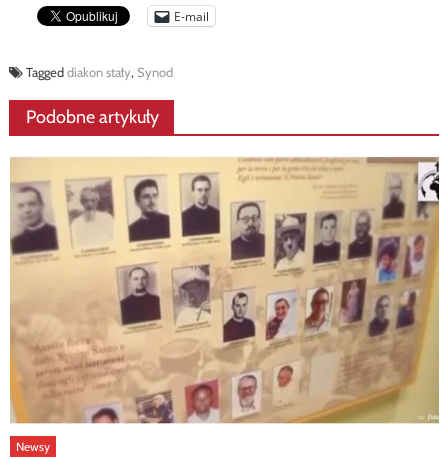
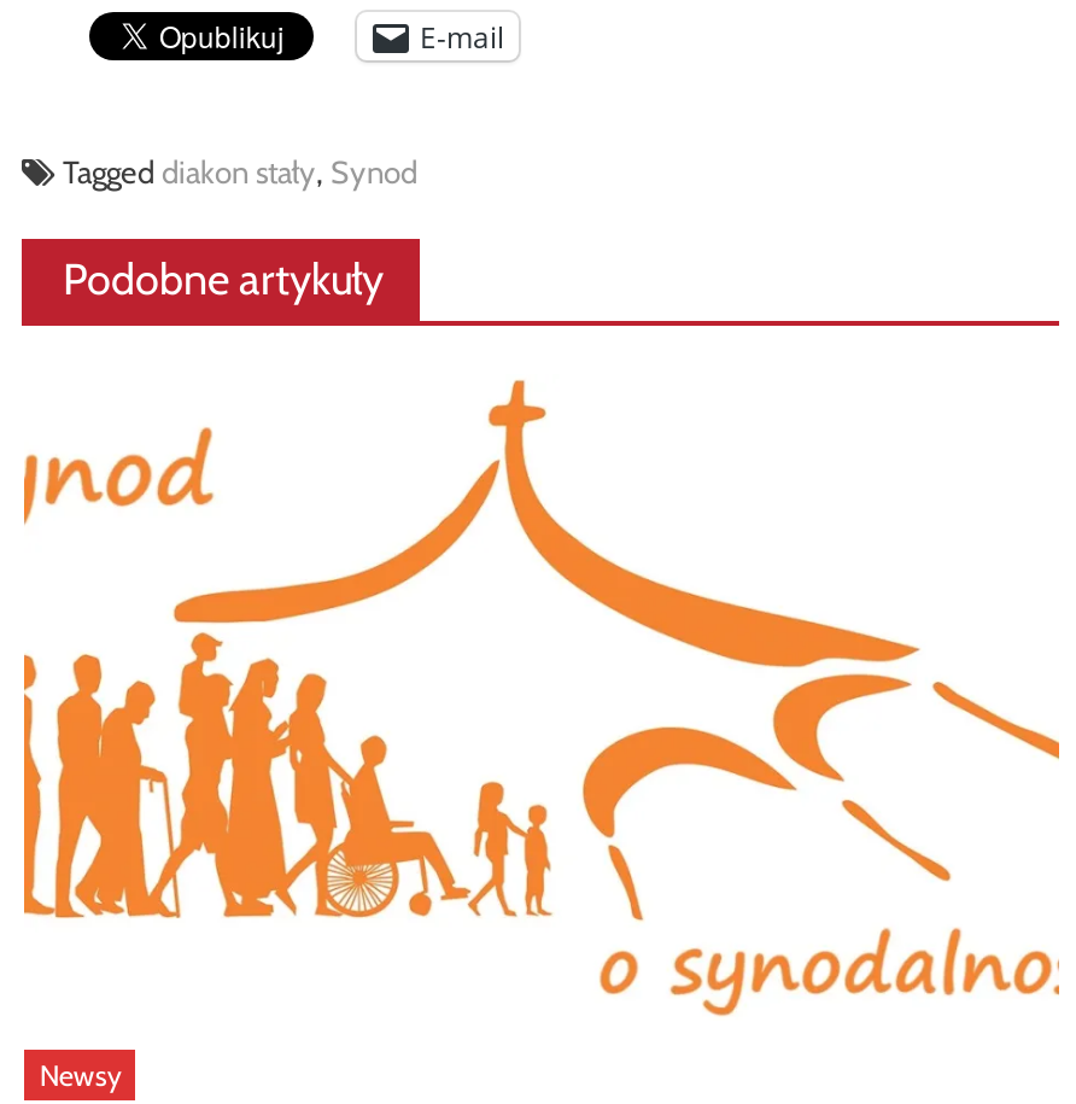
[9,156,440,425] [image] -> [22,376,1059,1021] [image]

